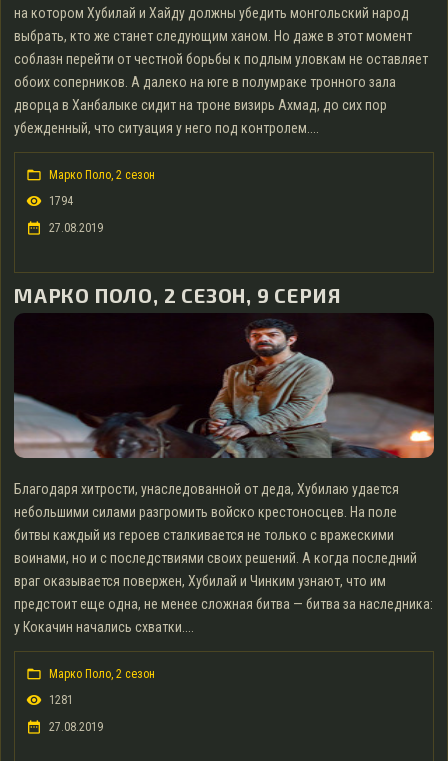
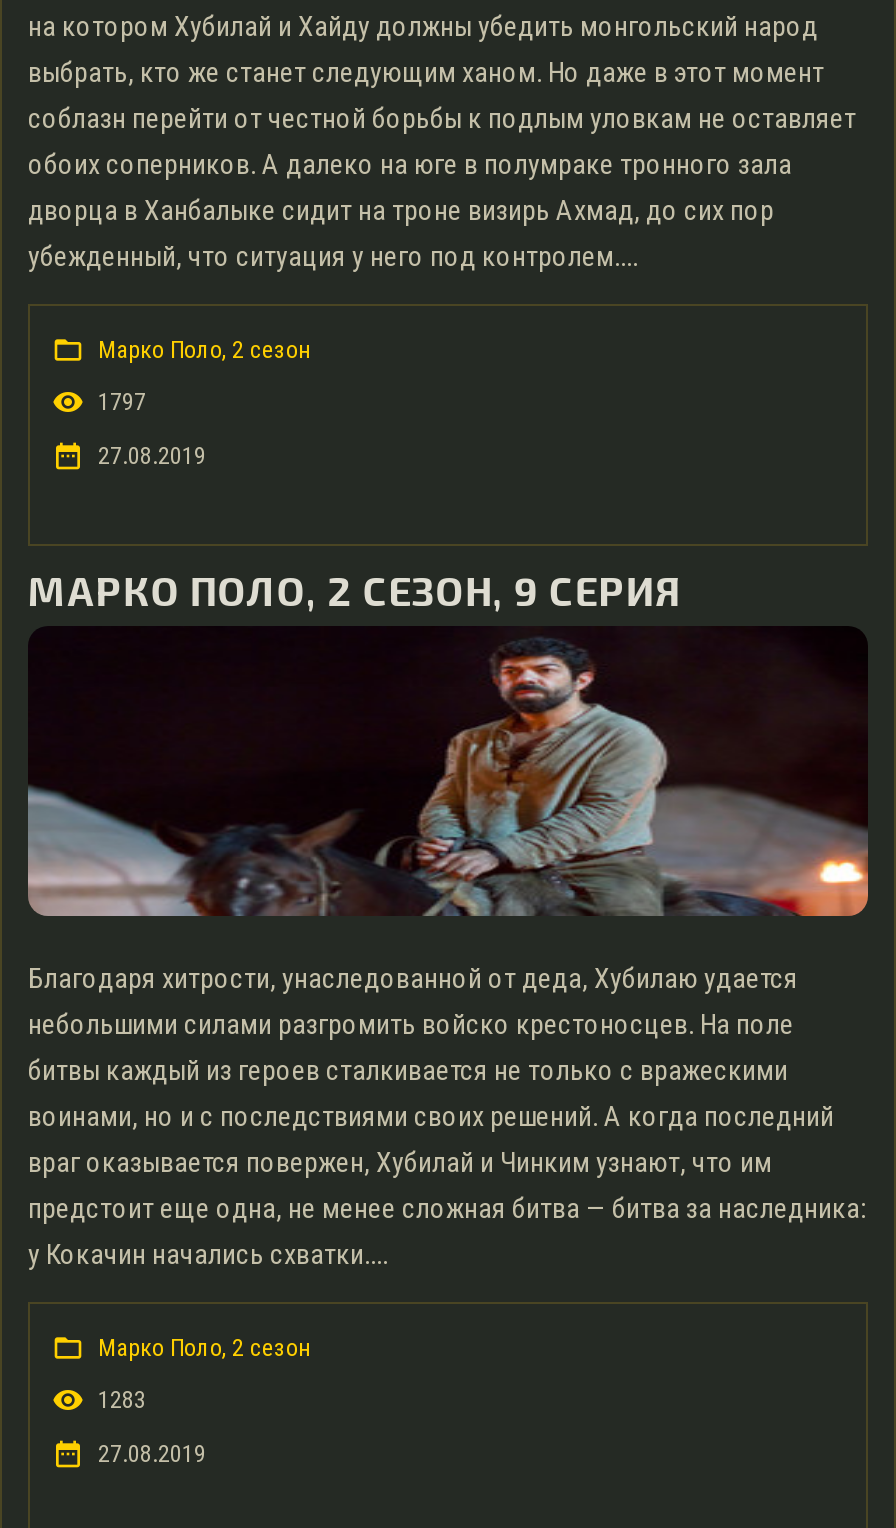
[49,194,73,208] 1794 -> [98,388,146,416] 1797
[49,693,73,707] 1281 -> [98,1386,146,1414] 1283

